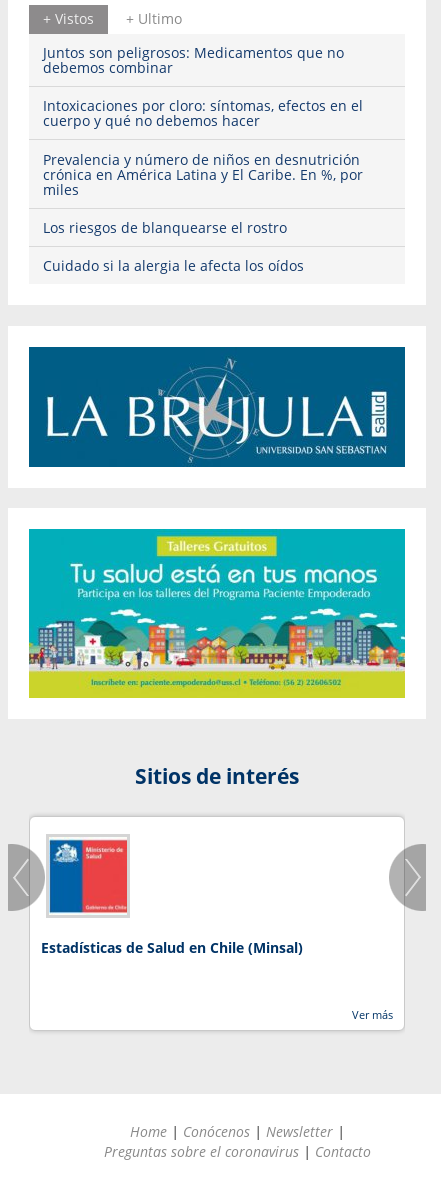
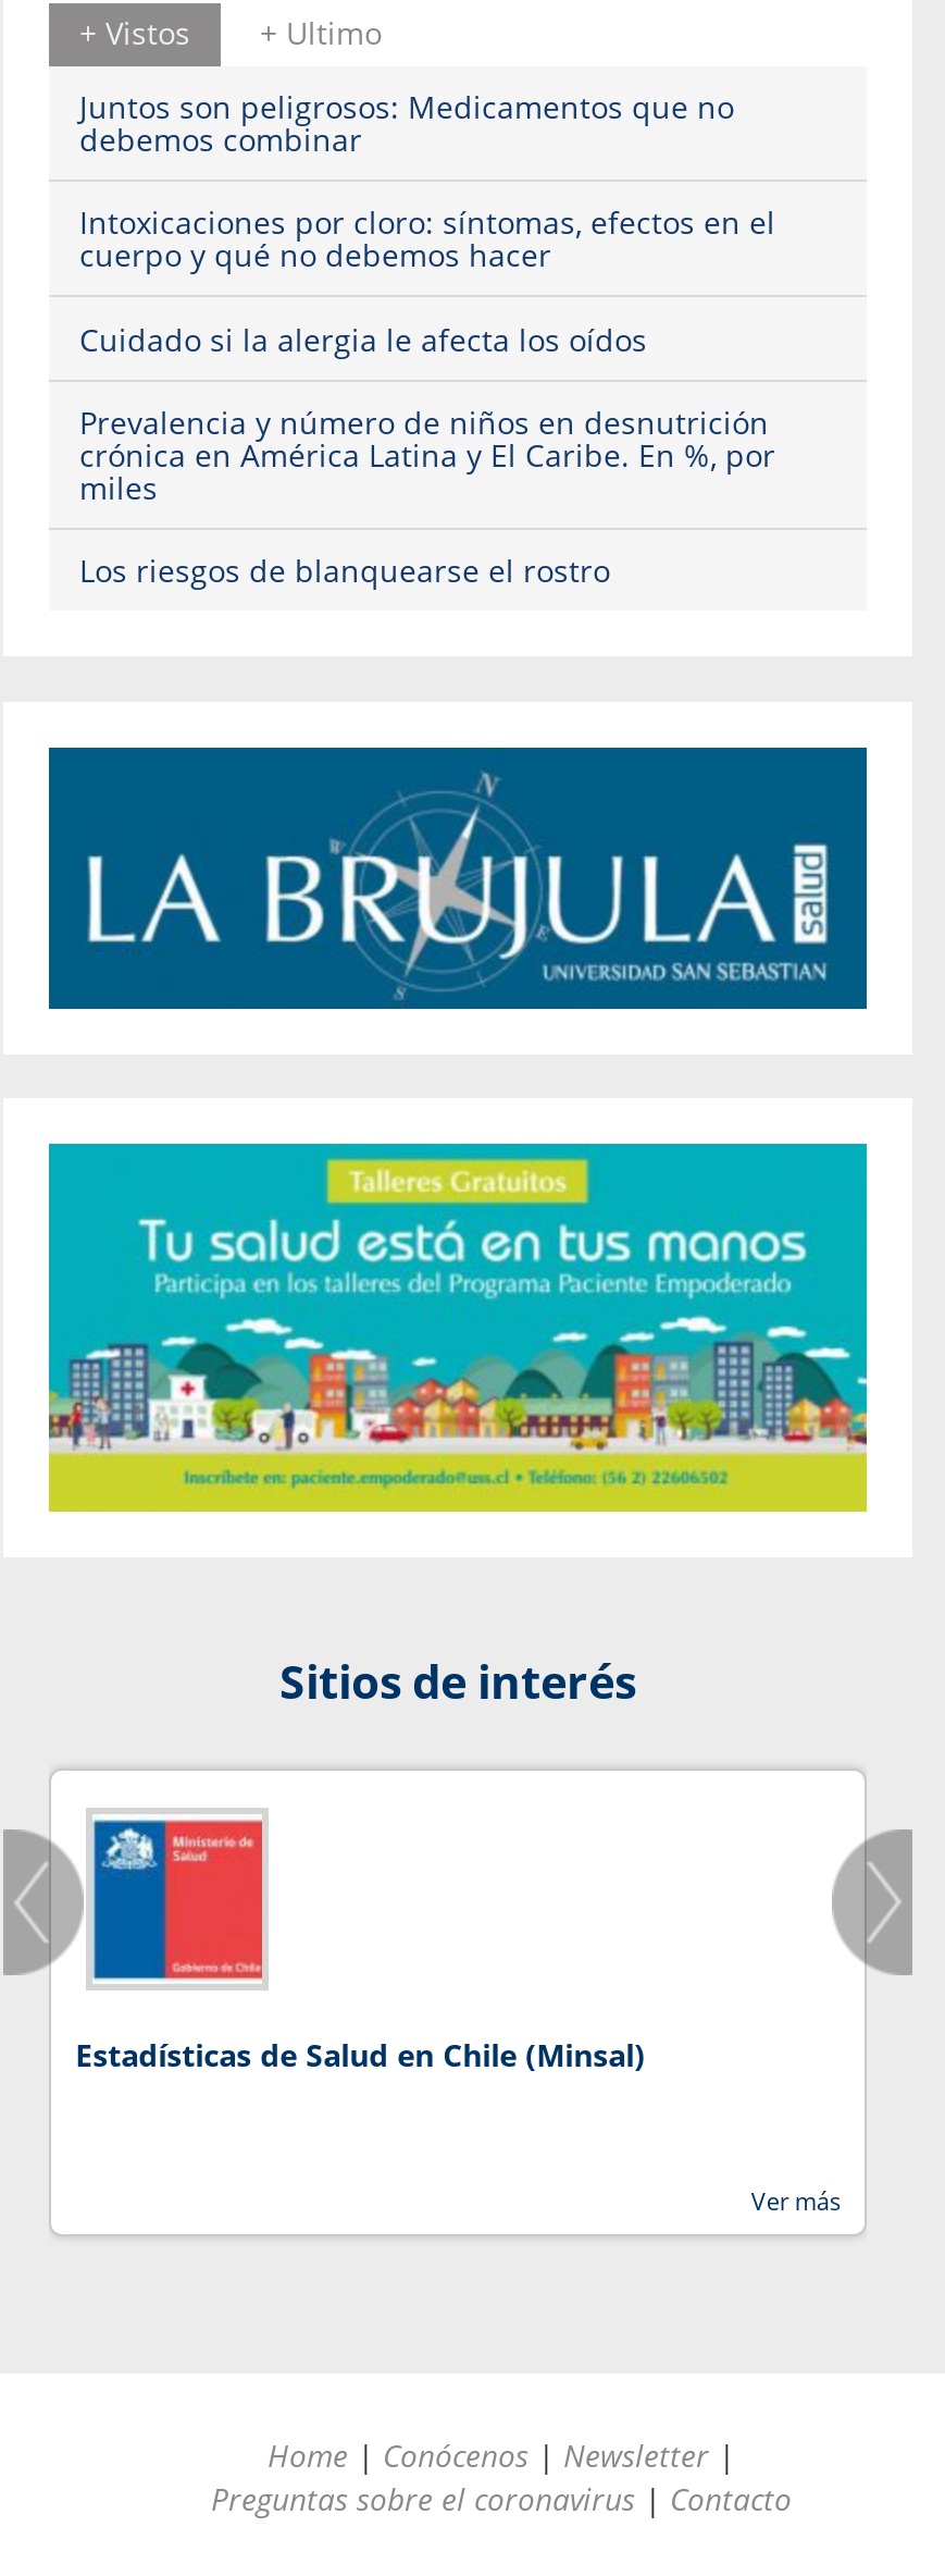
moved [43,149,363,237] -> [79,401,775,591]: Prevalencia y número de niños en desnutrición | crónica en América Latina y El Caribe. En %, por | miles | Los riesgos de blanquearse el rostro
moved [43,256,304,275] -> [79,318,647,359]: Cuidado si la alergia le afecta los oídos

